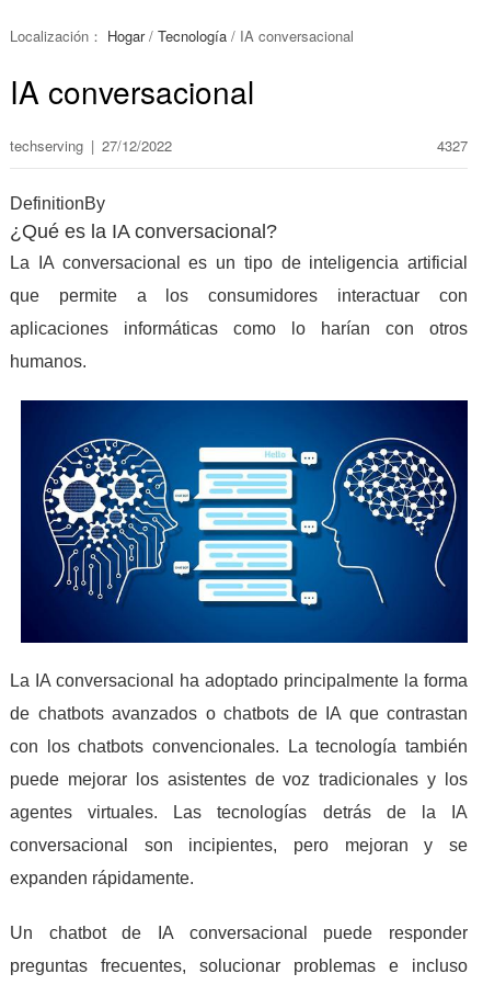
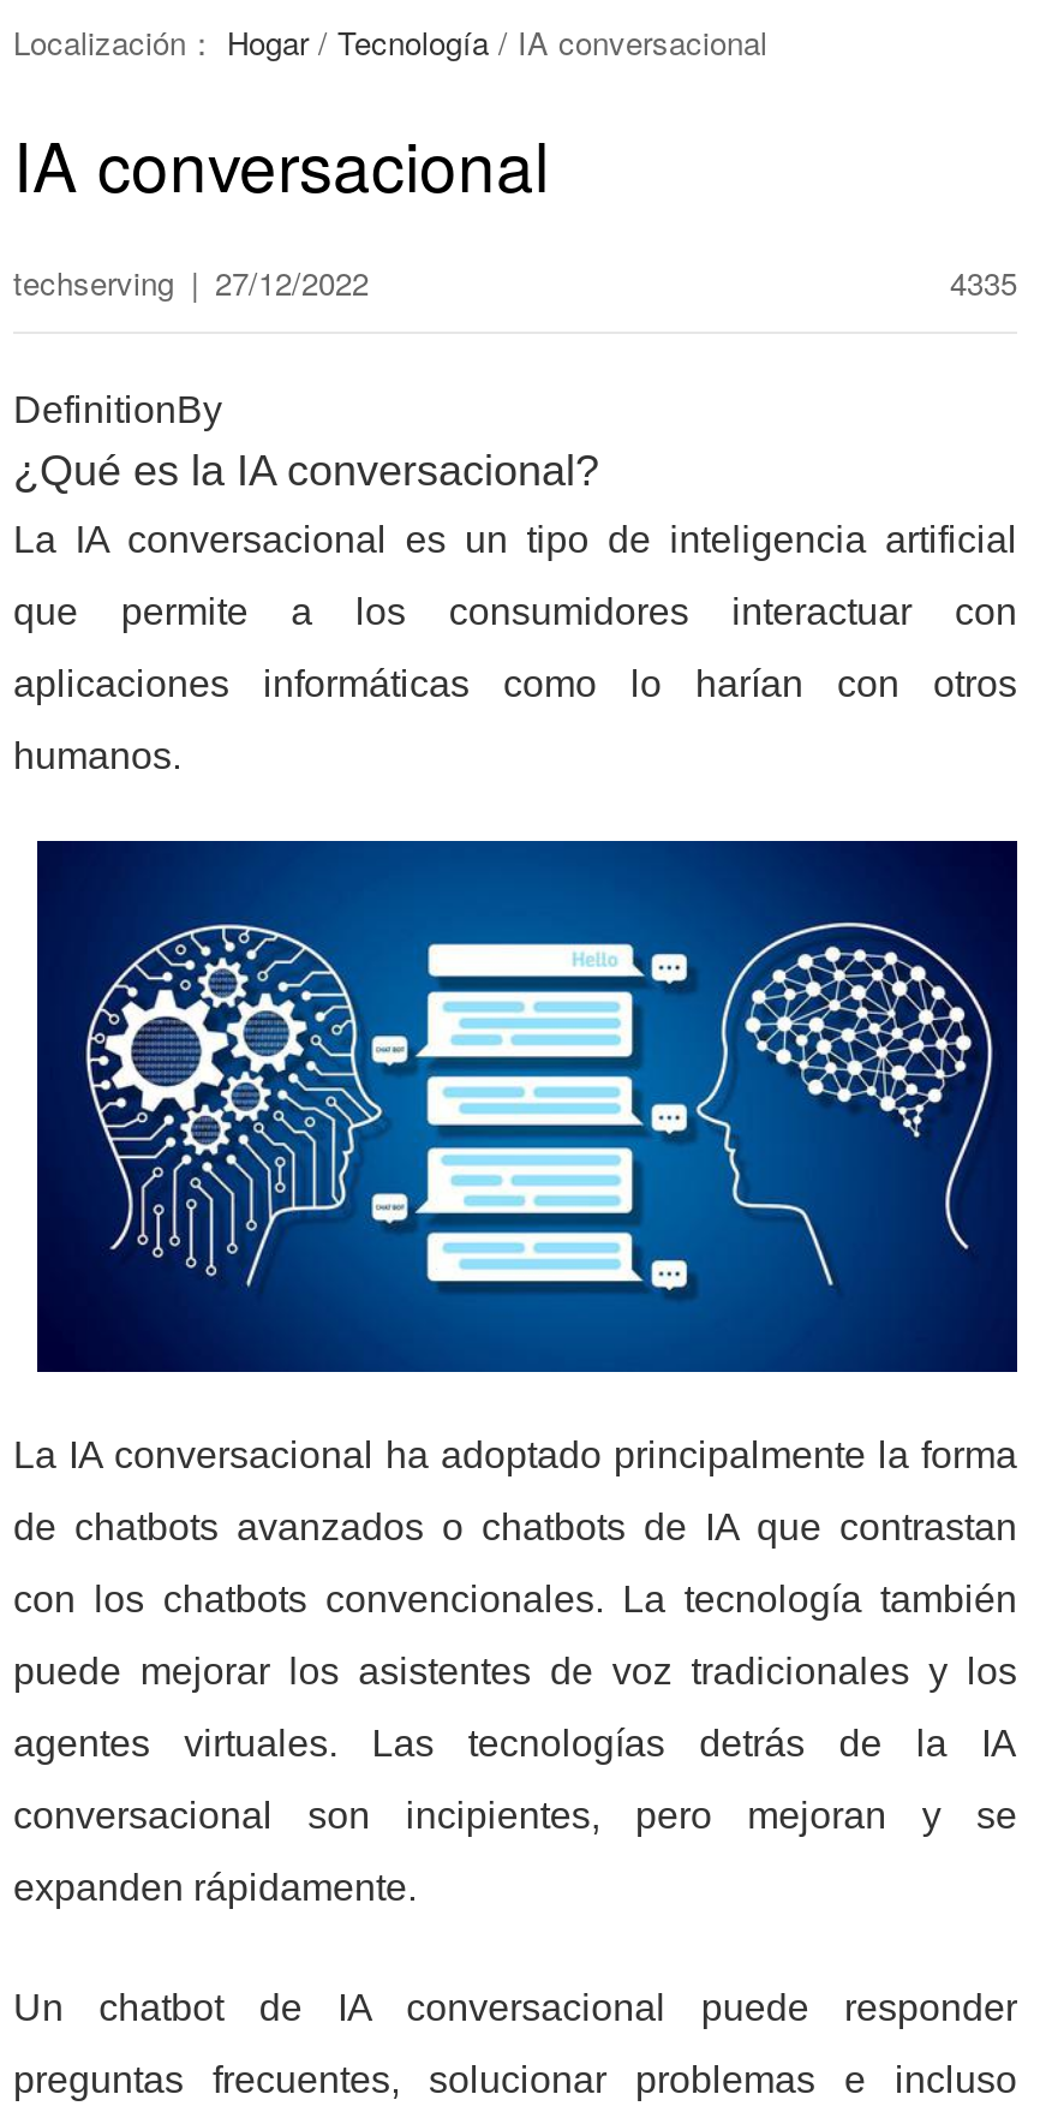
[437,135,468,156] 4327 -> [950,259,1017,305] 4335

